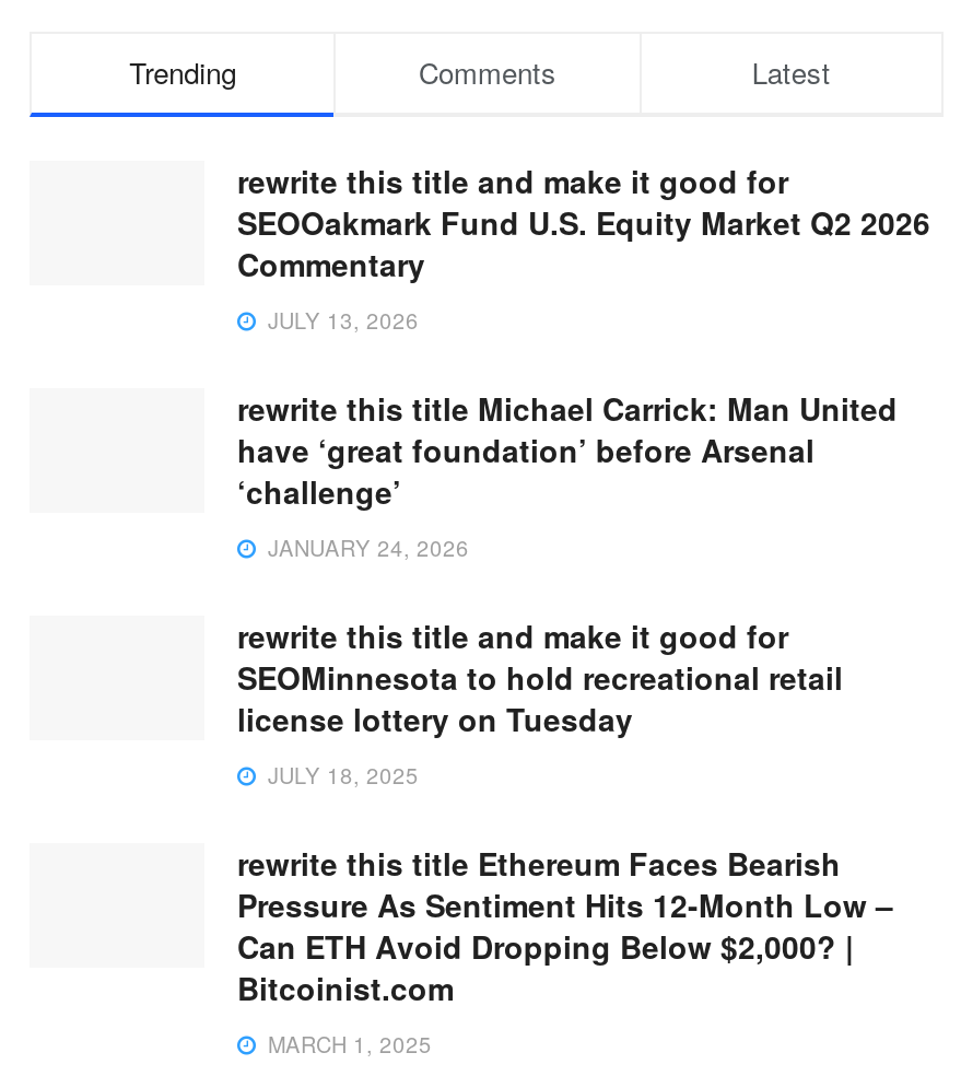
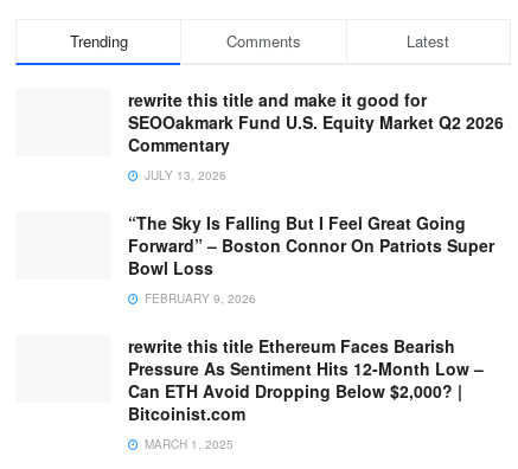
[237,386,898,791] rewrite this title Michael Carrick: Man United | have ‘great foundation’ before Arsenal | ‘challenge’ | JANUARY 24, 2026 | rewrite this title and make it good for | SEOMinnesota to hold recreational retail | license lottery on Tuesday | JULY 18, 2025 -> [128,211,494,307] “The Sky Is Falling But I Feel Great Going | Forward” – Boston Connor On Patriots Super | Bowl Loss | FEBRUARY 9, 2026

